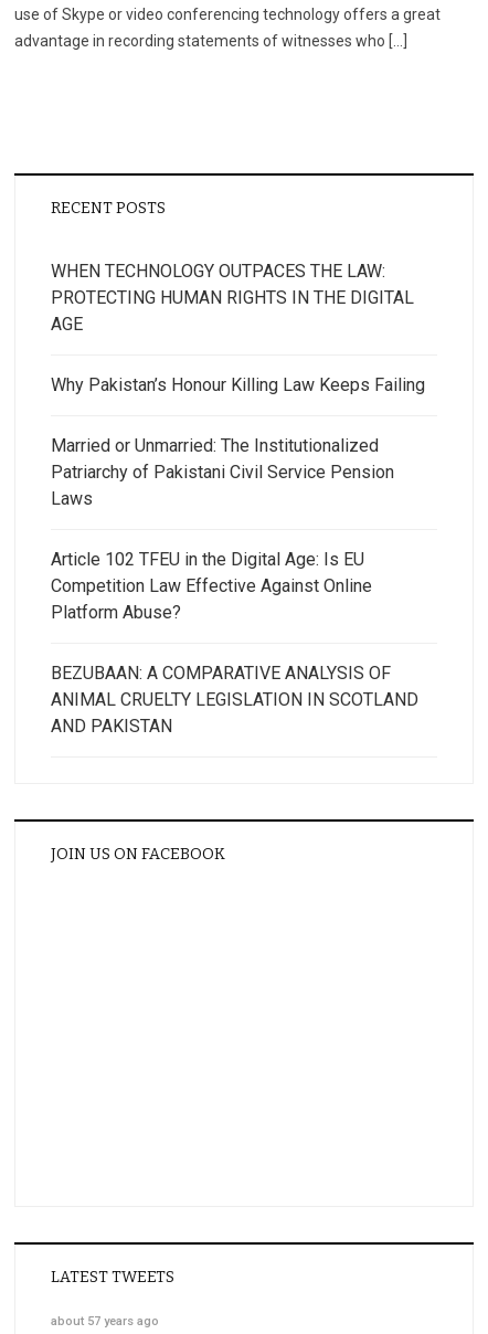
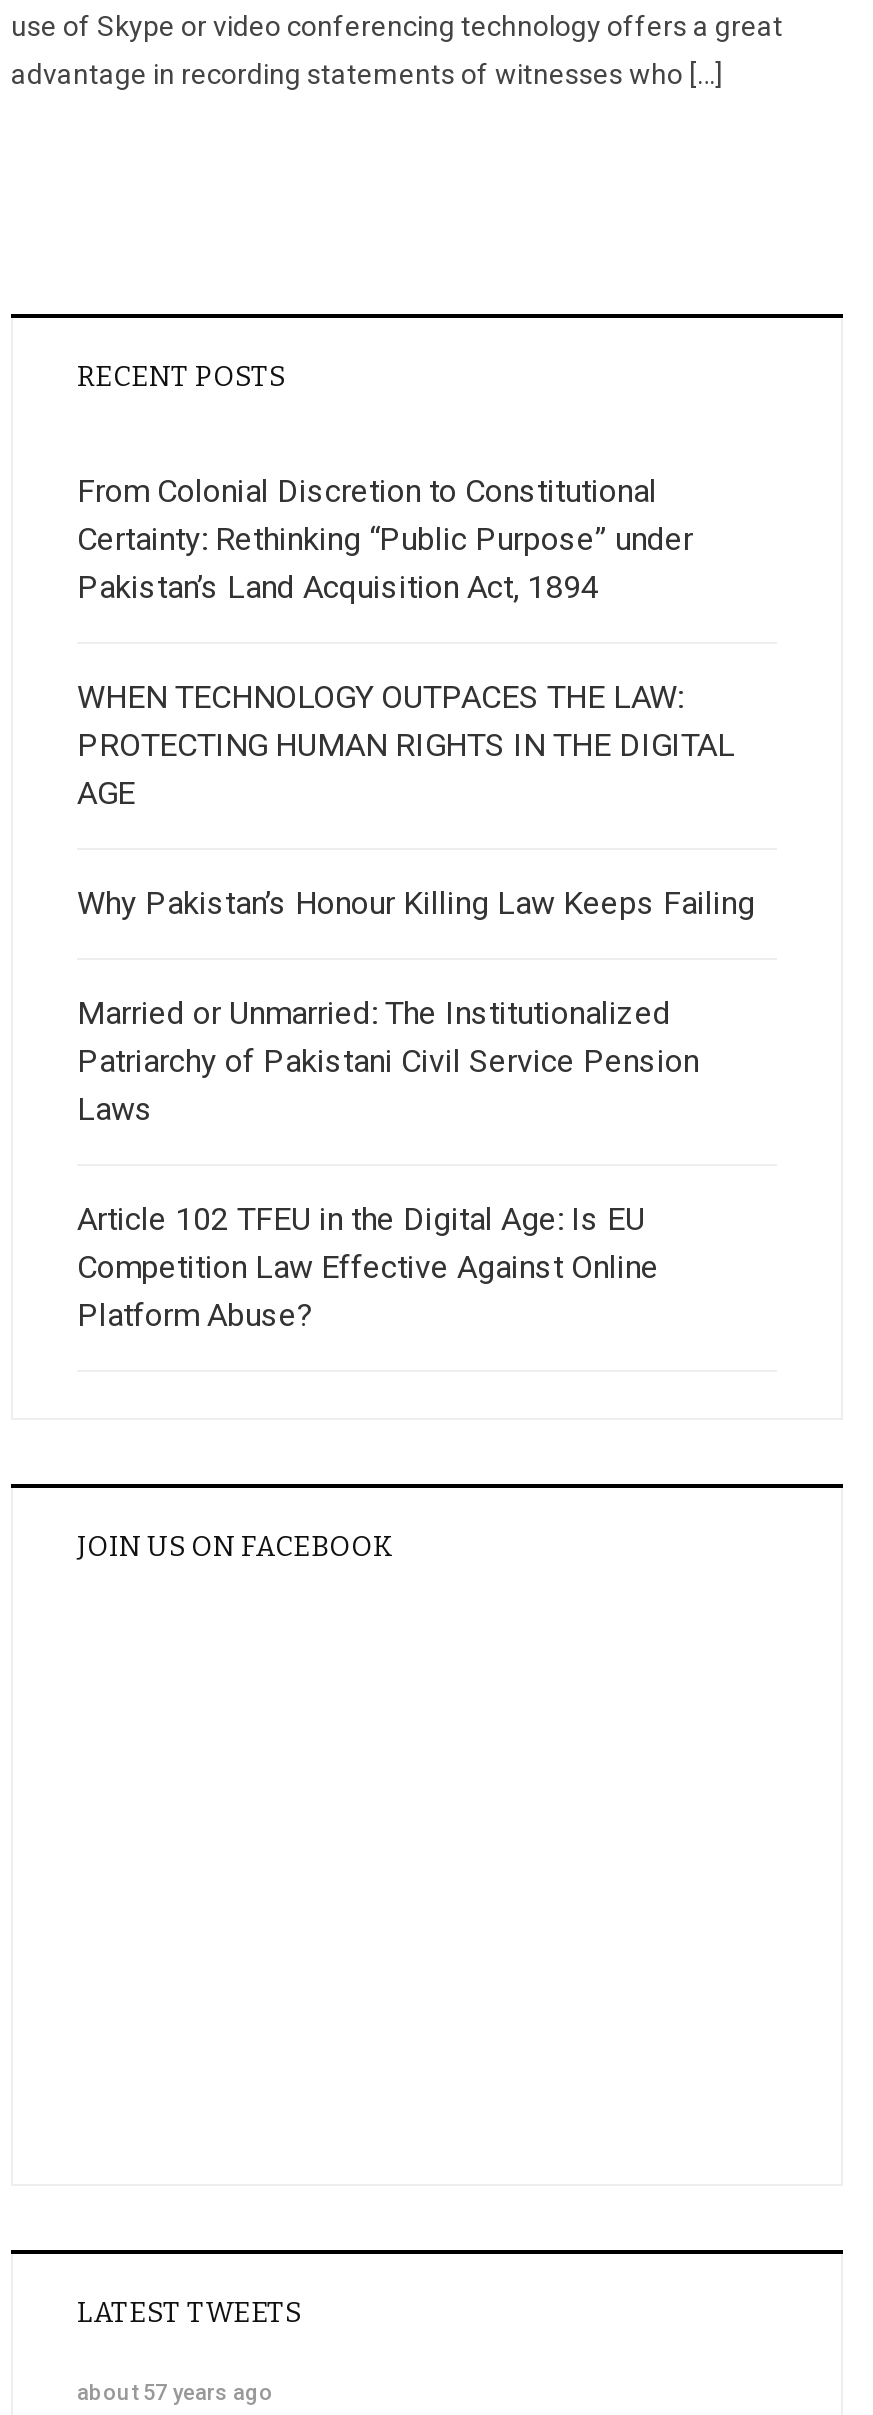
none -> [77,472,693,606] From Colonial Discretion to Constitutional | Certainty: Rethinking “Public Purpose” under | Pakistan’s Land Acquisition Act, 1894
moved [51,261,425,623] -> [77,678,755,1334]: WHEN TECHNOLOGY OUTPACES THE LAW: | PROTECTING HUMAN RIGHTS IN THE DIGITAL | AGE | ... | Competition Law Effective Against Online | Platform Abuse?
[51,663,418,737] BEZUBAAN: A COMPARATIVE ANALYSIS OF | ANIMAL CRUELTY LEGISLATION IN SCOTLAND | AND PAKISTAN -> none

